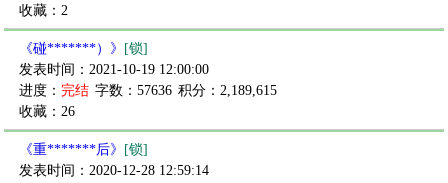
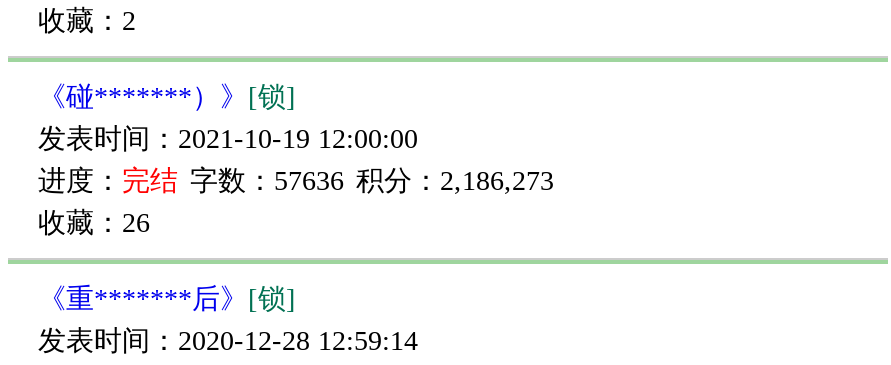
[19,83,277,98] 进度：完结 字数：57636 积分：2,189,615 -> [38,166,554,196] 进度：完结 字数：57636 积分：2,186,273

